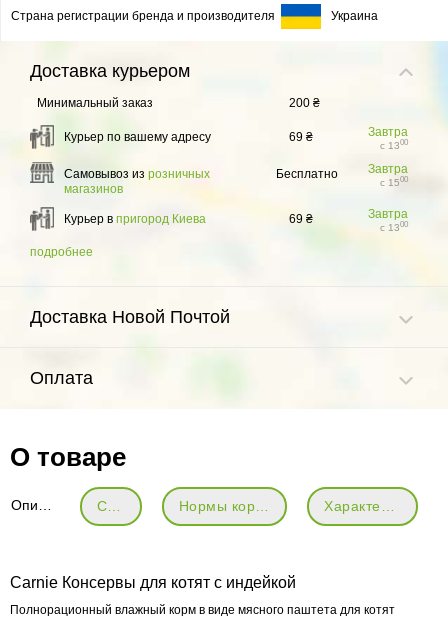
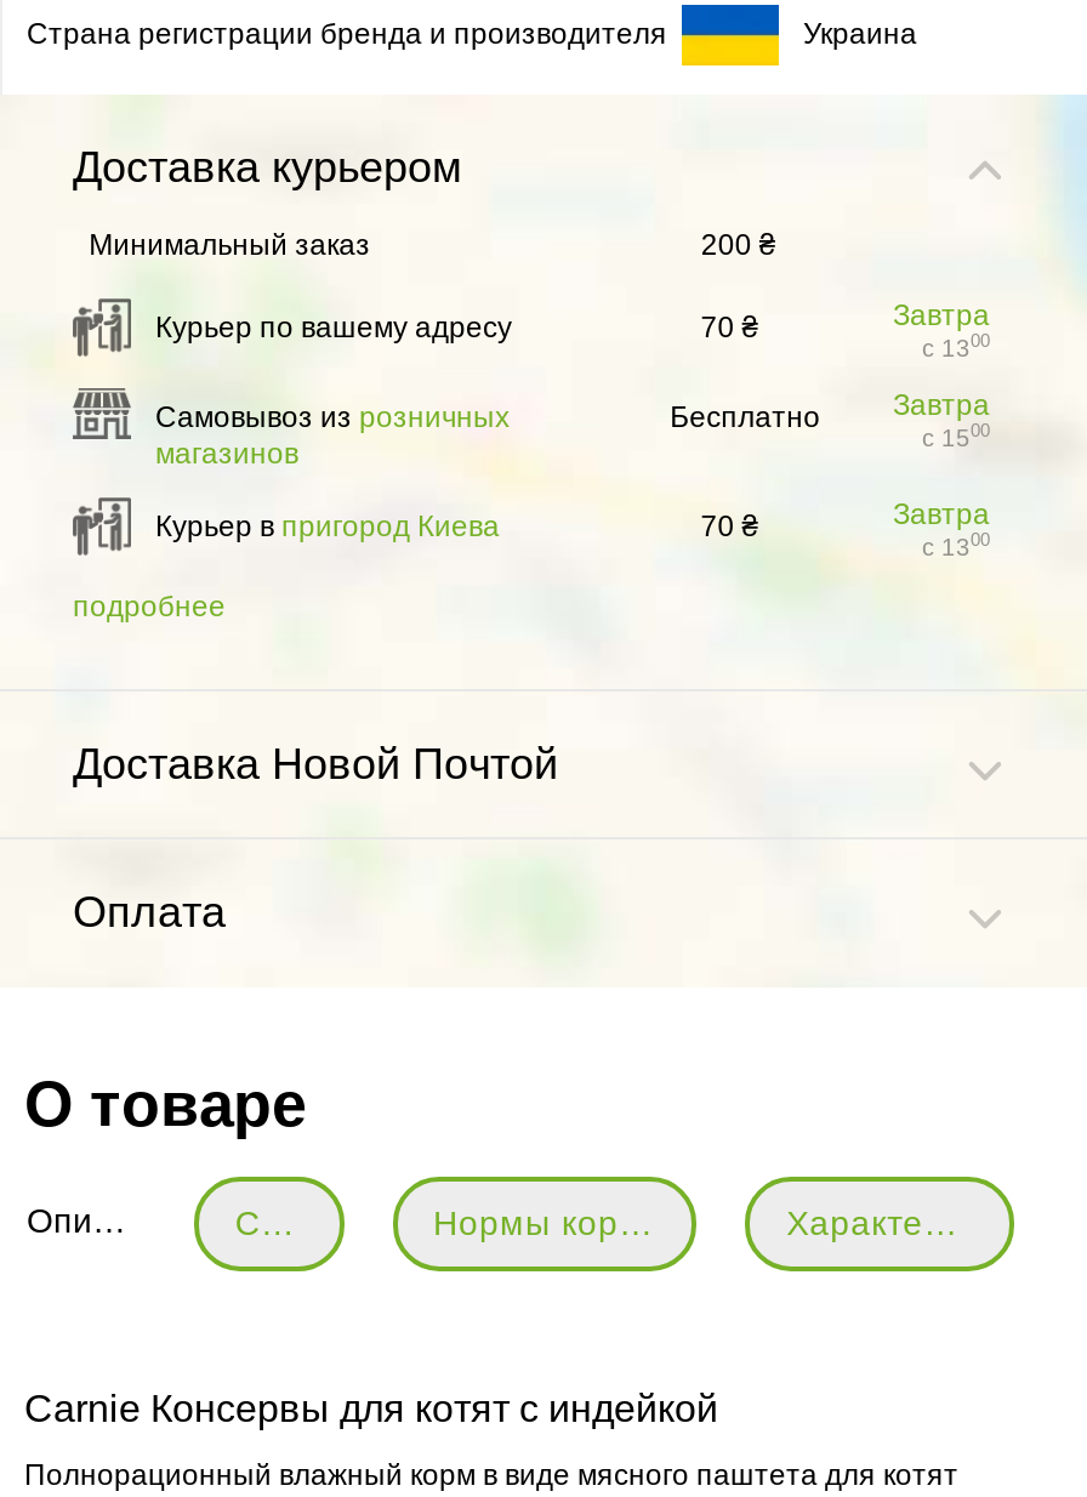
[289,130,313,144] 69 ₴ -> [701,311,759,345] 70 ₴
[289,212,313,226] 69 ₴ -> [701,510,759,543] 70 ₴

